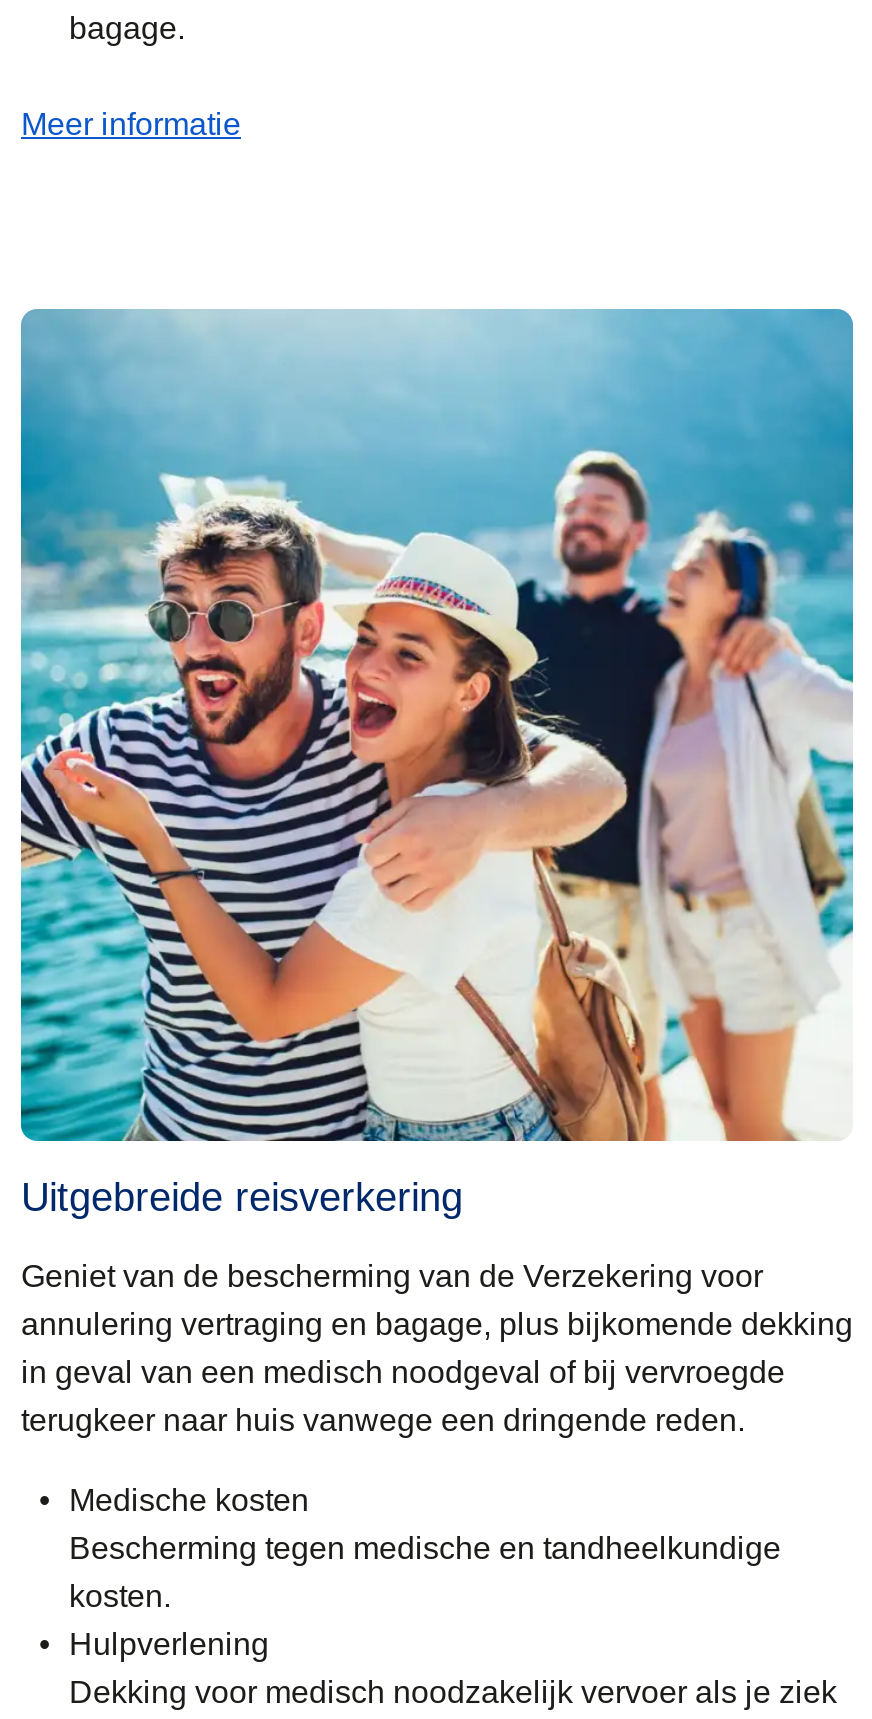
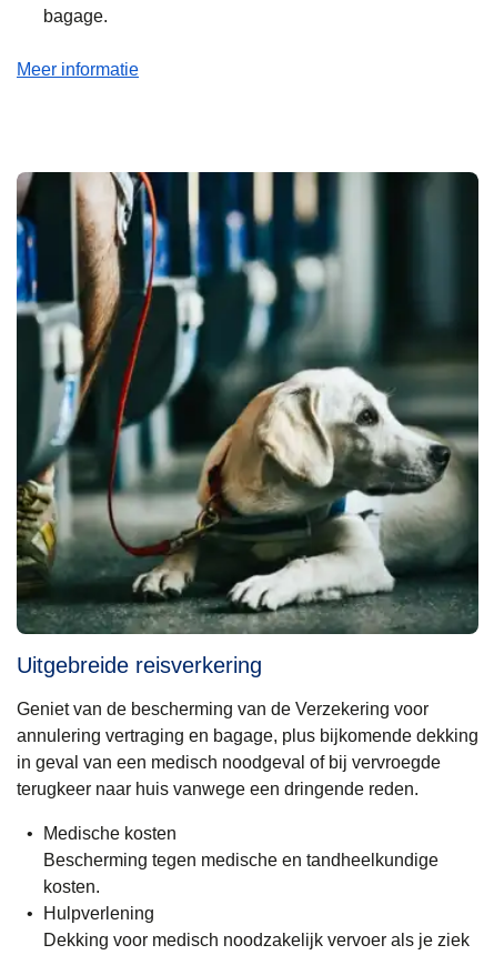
[19,307,855,1143] [image] -> [16,171,480,635] [image]

